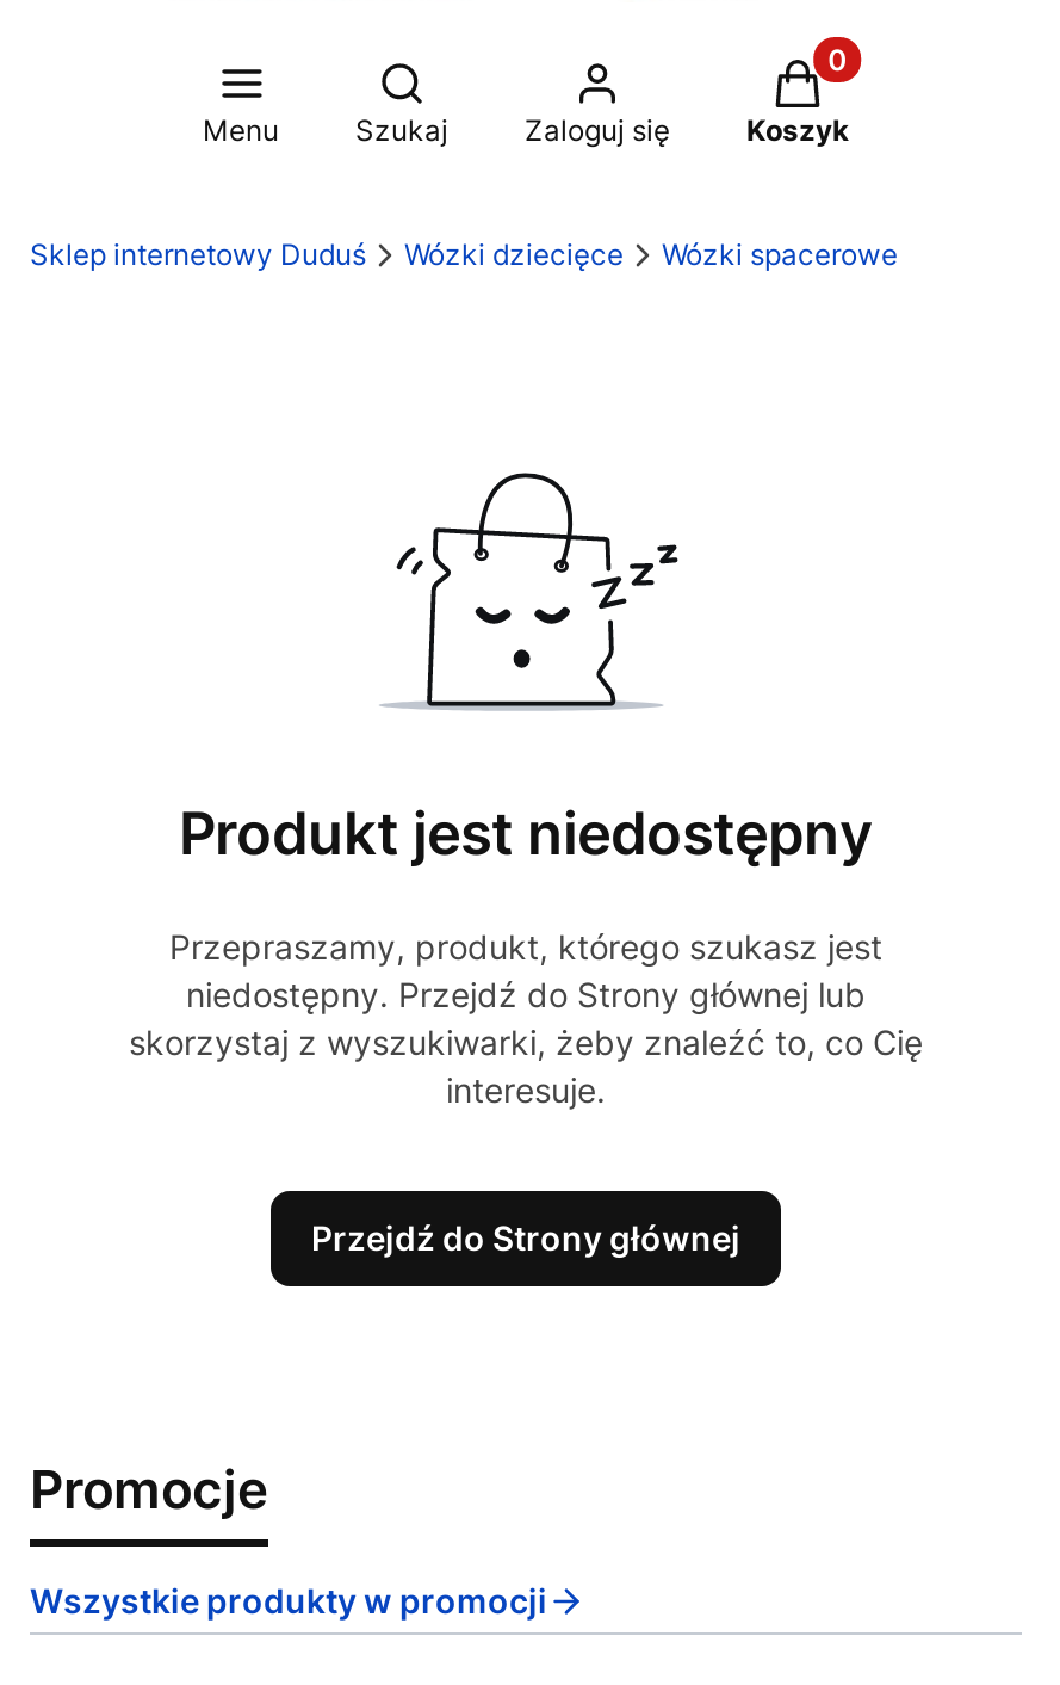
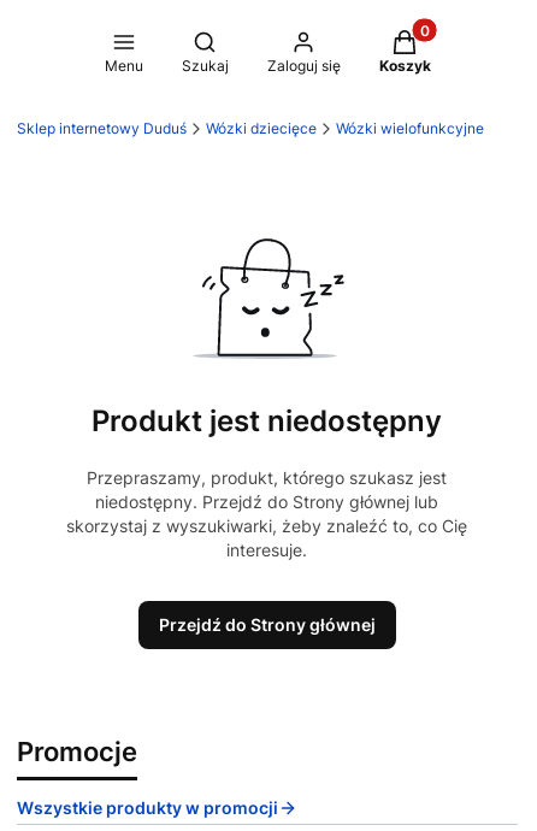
[662,236,898,272] Wózki spacerowe -> [336,119,484,137] Wózki wielofunkcyjne

